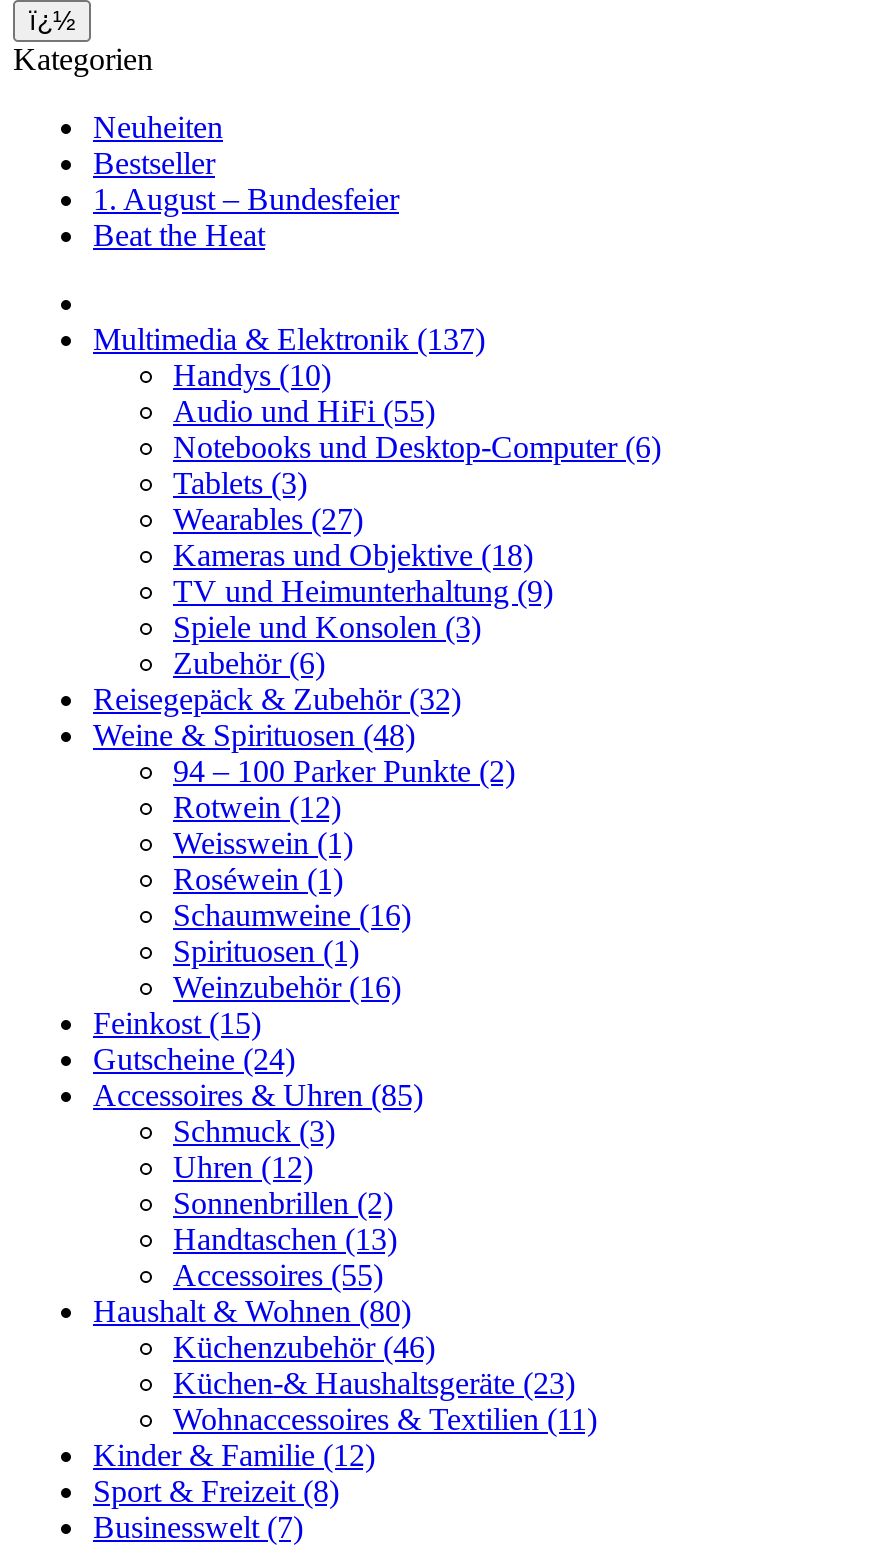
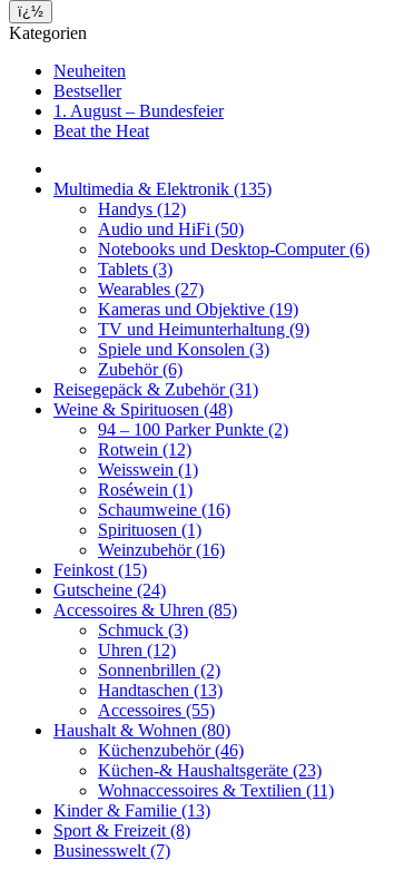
[93,322,485,356] Multimedia & Elektronik (137) -> [53,179,272,198] Multimedia & Elektronik (135)
[173,358,331,392] Handys (10) -> [98,199,186,218] Handys (12)
[173,394,435,428] Audio und HiFi (55) -> [98,219,244,238] Audio und HiFi (50)
[173,538,533,572] Kameras und Objektive (18) -> [98,300,298,318] Kameras und Objektive (19)
[93,682,461,716] Reisegepäck & Zubehör (32) -> [53,380,258,399] Reisegepäck & Zubehör (31)
[93,1438,375,1472] Kinder & Familie (12) -> [53,801,210,820] Kinder & Familie (13)

